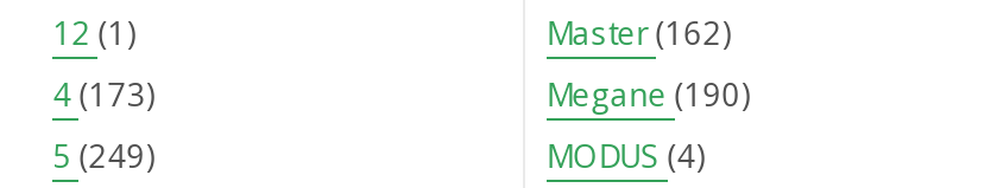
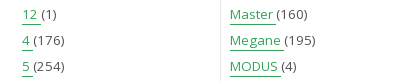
[546,11,732,53] Master(162) -> [230,5,308,23] Master(160)
[53,72,155,115] 4 (173) -> [22,31,65,49] 4 (176)
[546,72,751,115] Megane (190) -> [230,31,316,49] Megane (195)
[53,134,155,176] 5 (249) -> [22,57,65,75] 5 (254)

